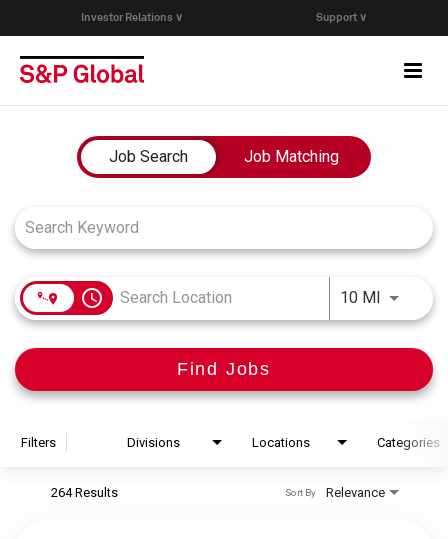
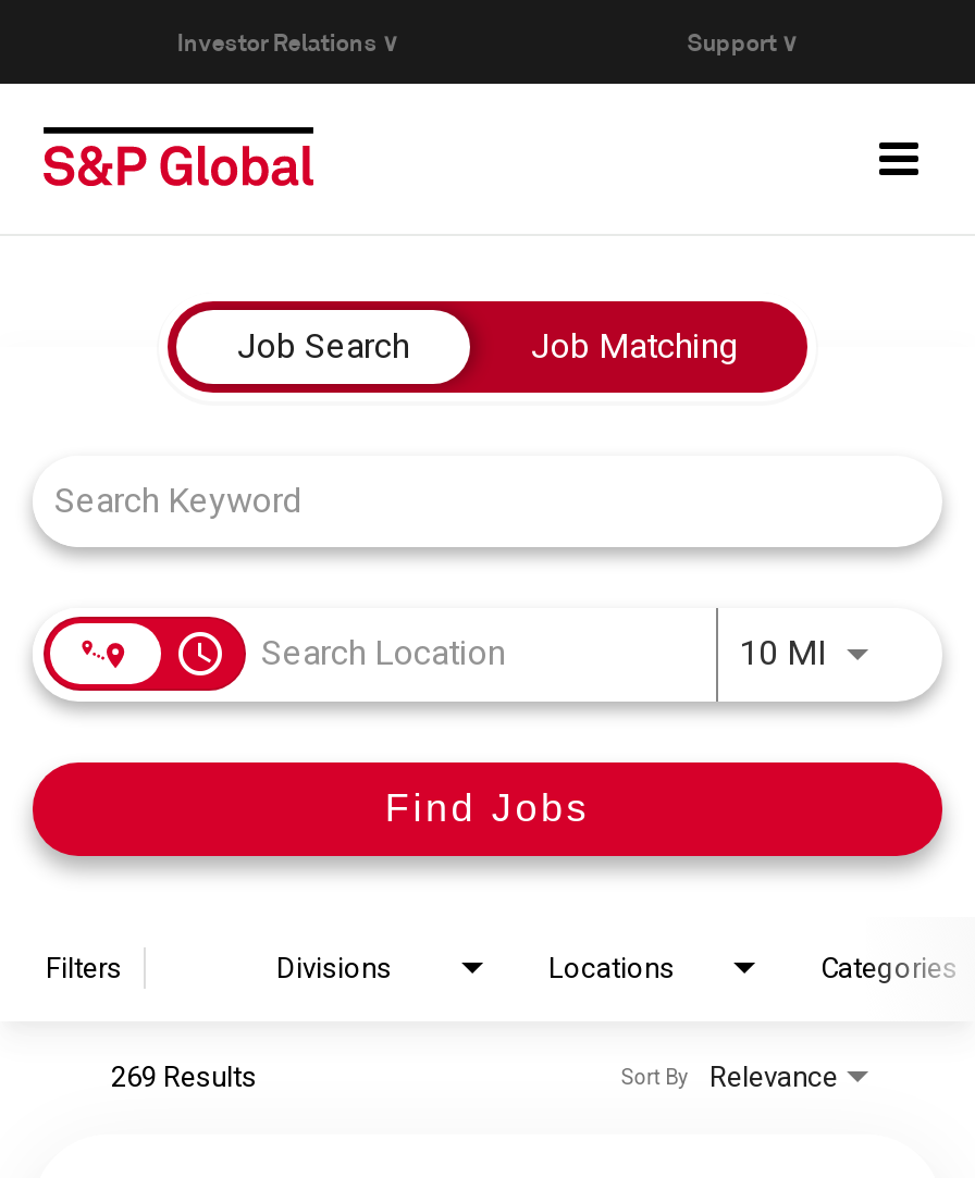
[51,485,118,500] 264 Results -> [111,1060,257,1093] 269 Results

